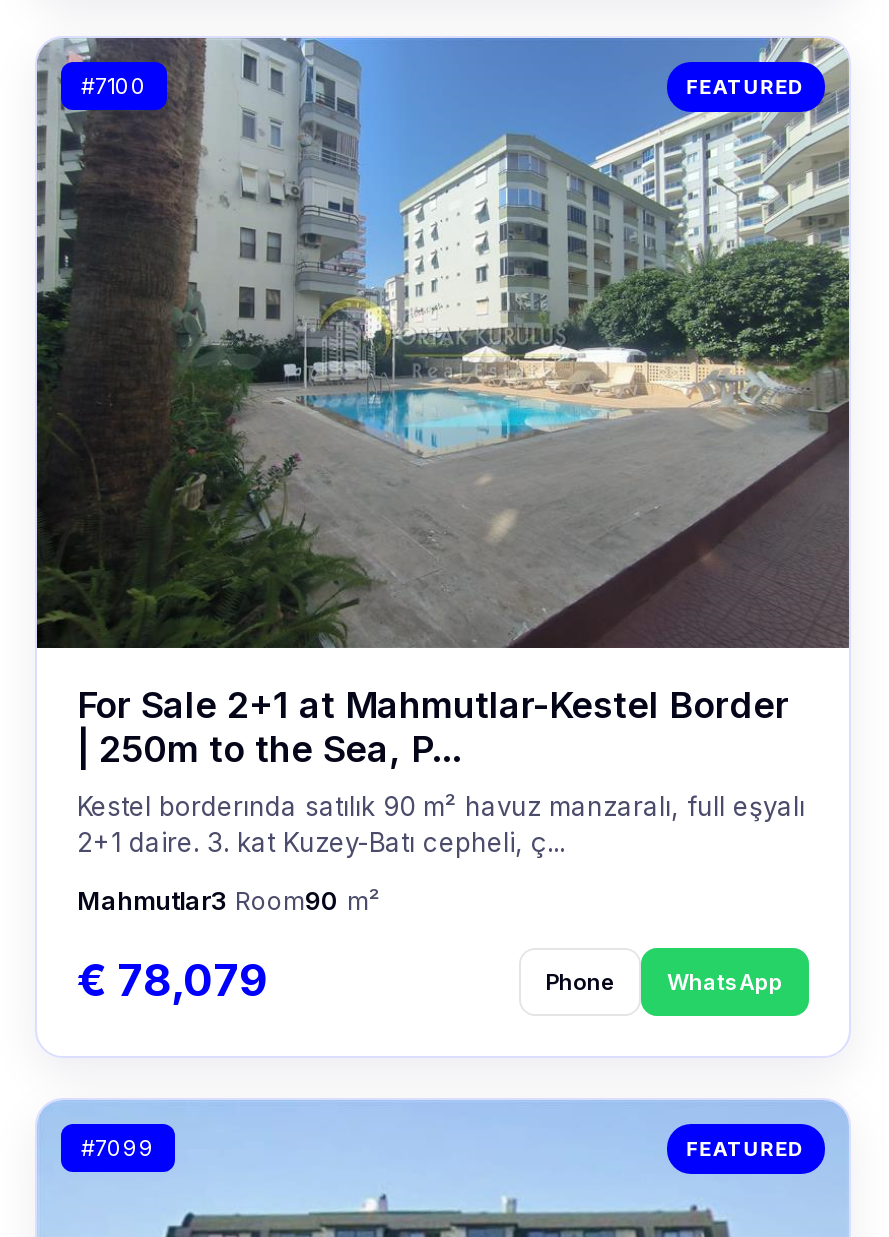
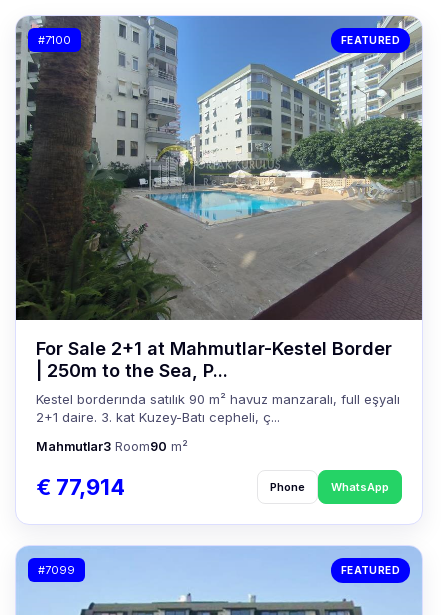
[77,954,267,1006] € 78,079 -> [36,474,125,500] € 77,914

